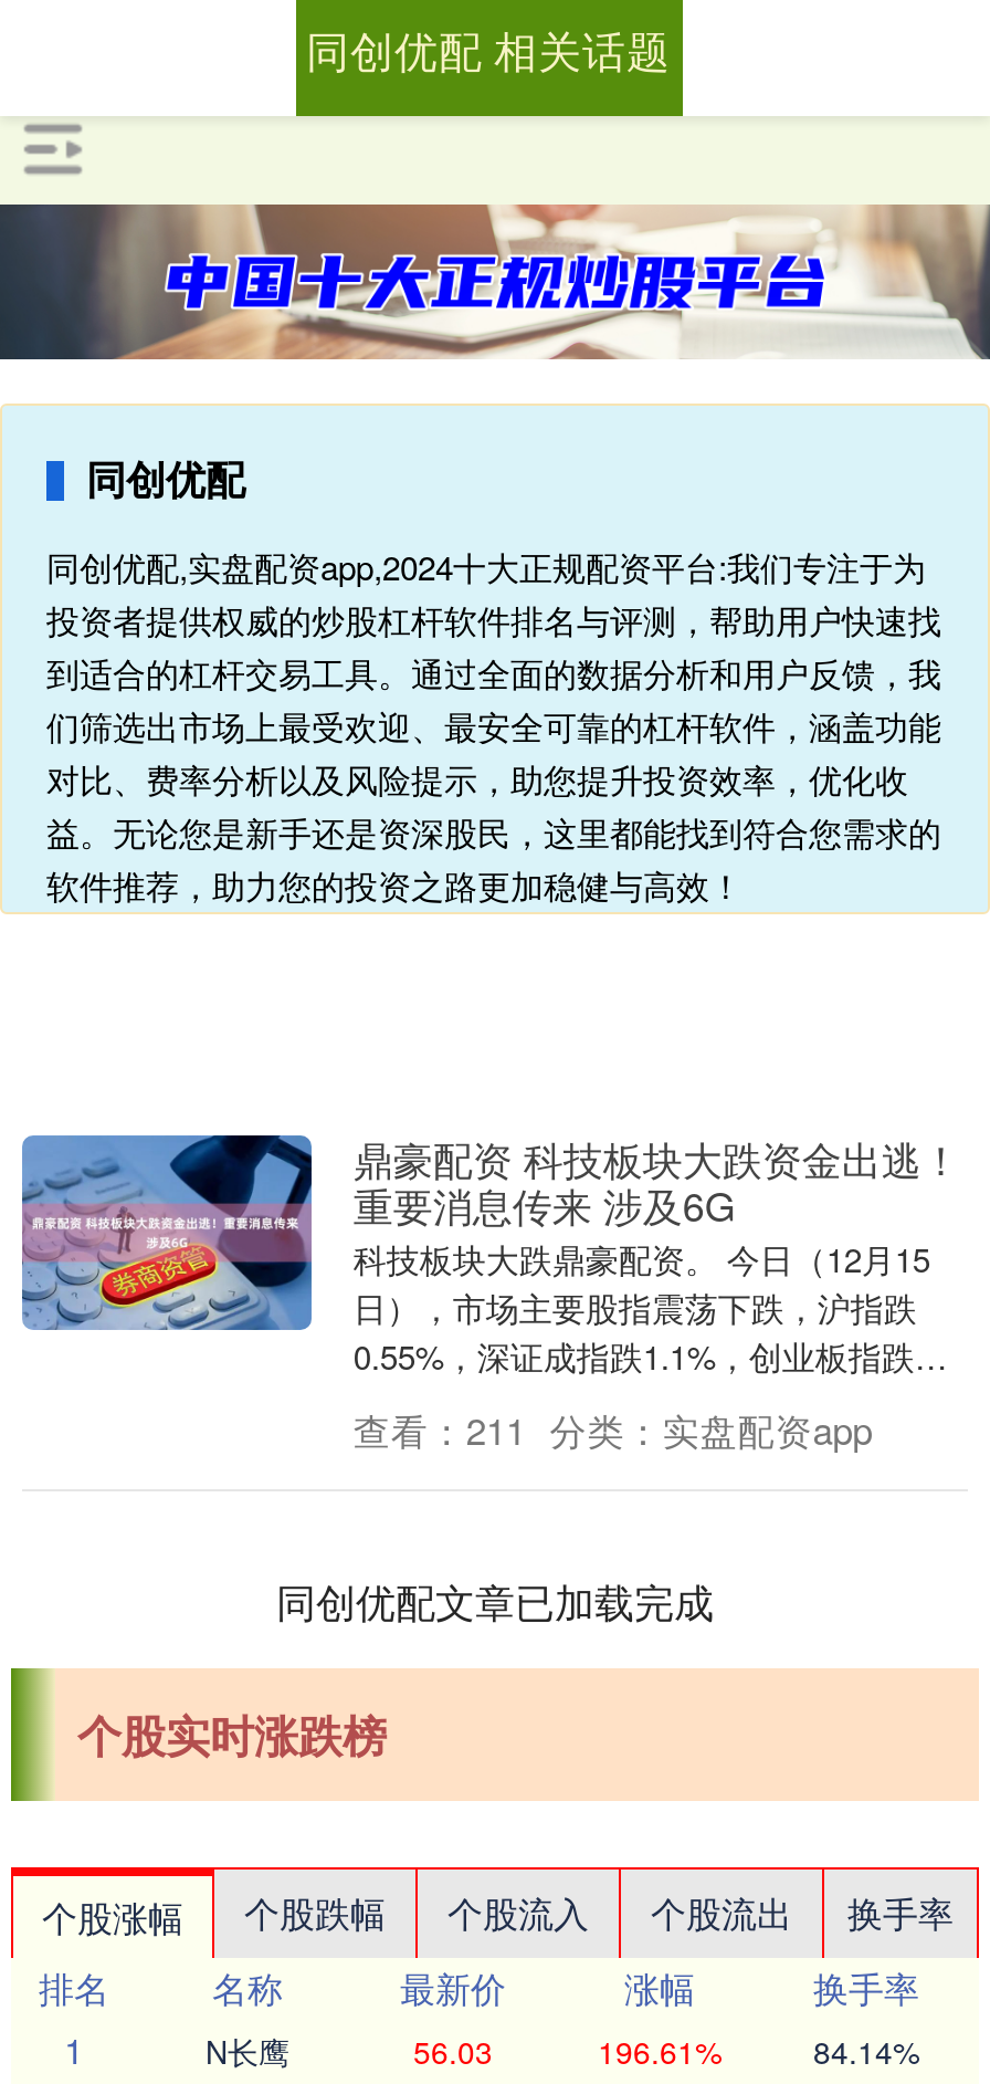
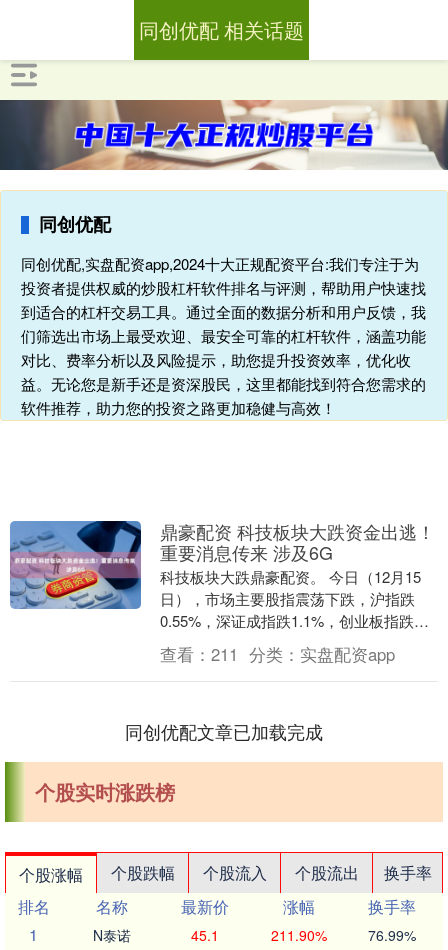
[206,2029,289,2073] N长鹰 -> [93,925,131,945] N泰诺
[413,2029,493,2073] 56.03 -> [191,925,219,945] 45.1
[598,2029,722,2073] 196.61% -> [270,925,326,945] 211.90%
[813,2029,919,2073] 84.14% -> [368,925,416,945] 76.99%

